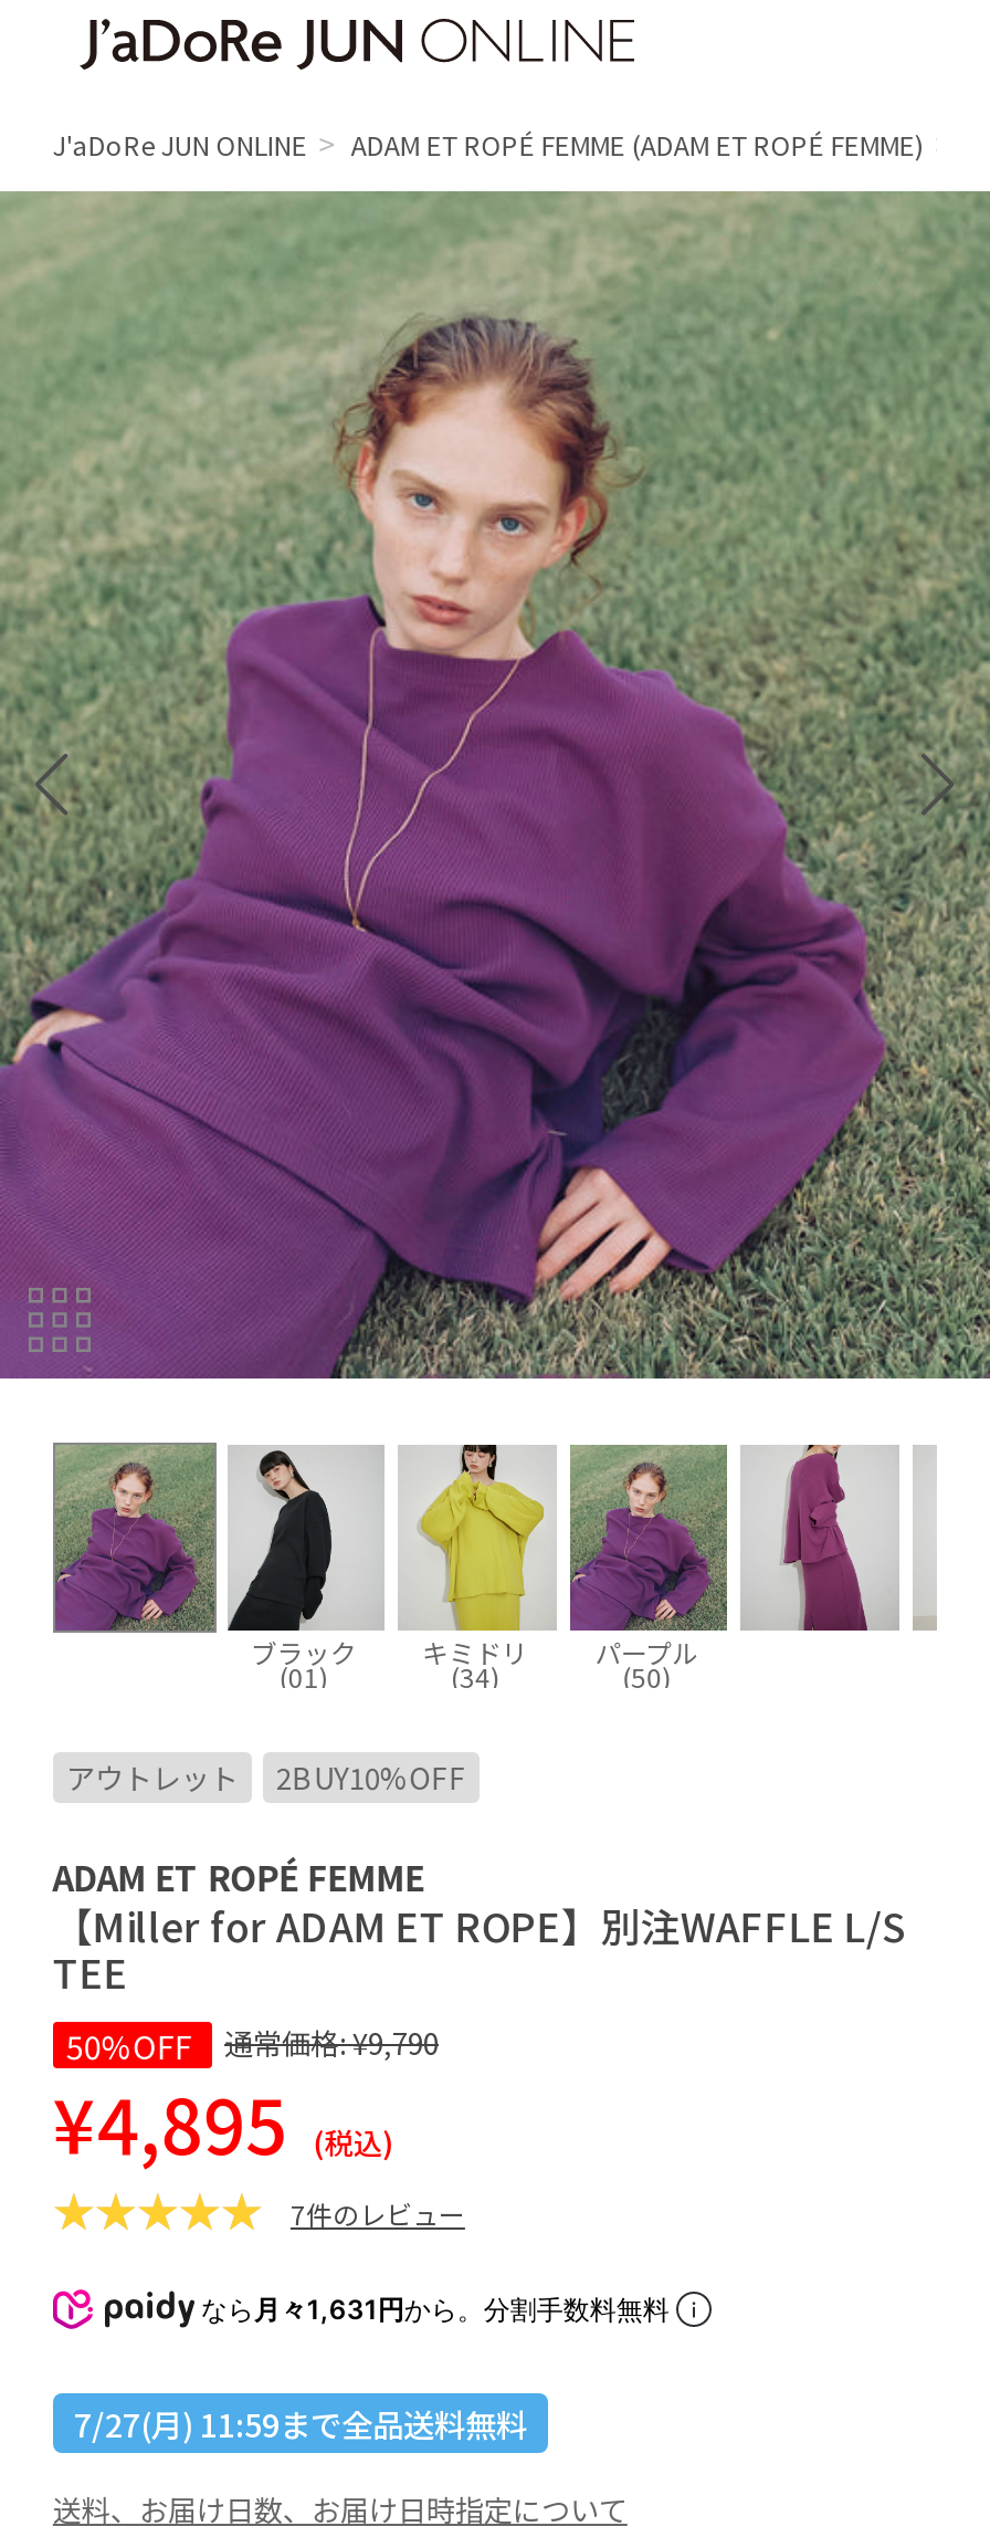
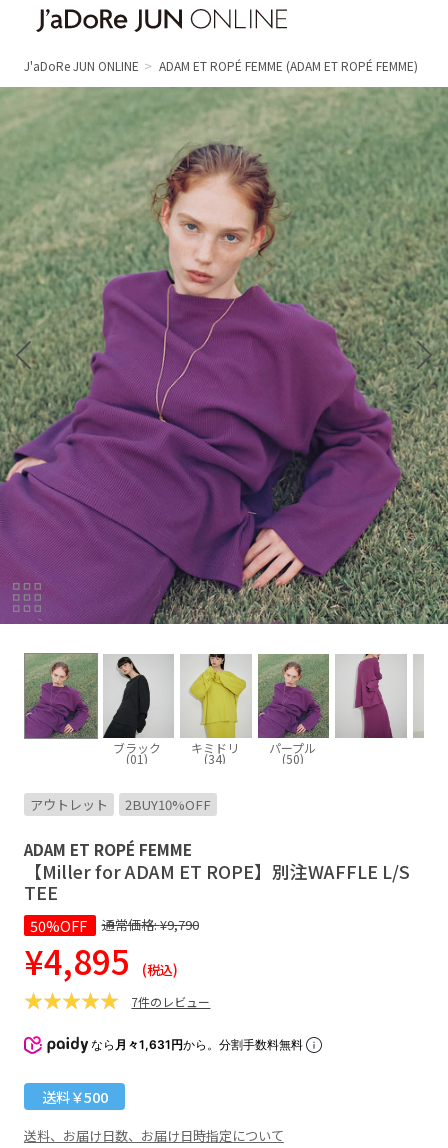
[74,2399,527,2445] 7/27(月) 11:59まで全品送料無料 -> [42,1085,108,1106] 送料￥500

